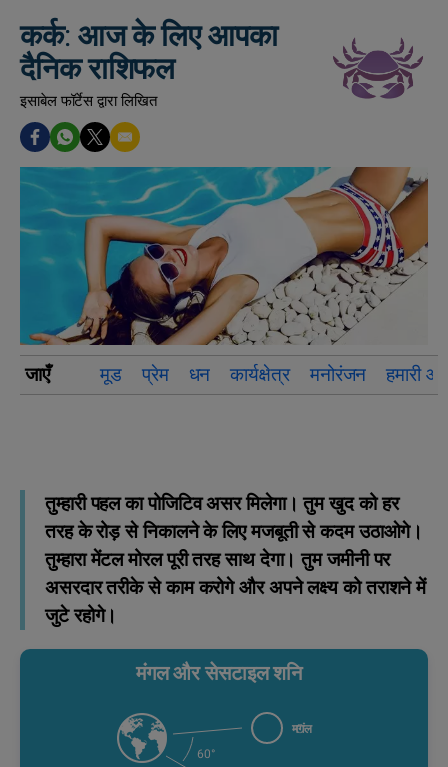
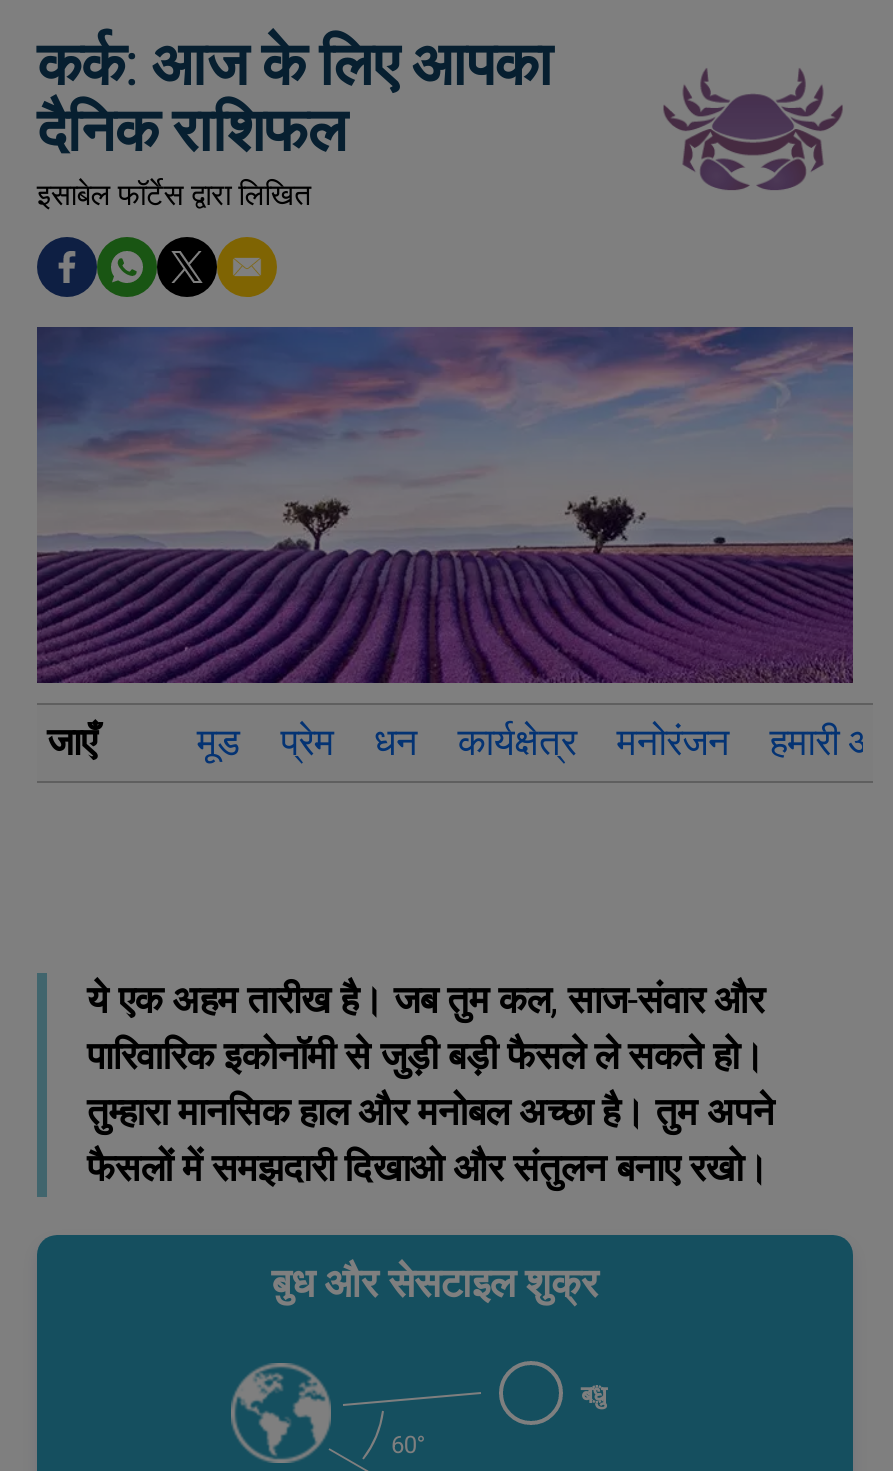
[19,166,429,346] [image] -> [35,325,855,685] [image]
[45,490,426,630] तुम्हारी पहल का पोजिटिव असर मिलेगा। तुम खुद को हर | तरह के रोड़ से निकालने के लिए मजबूती से कदम उठाओगे। | तुम्हारा मेंटल मोरल पूरी तरह साथ देगा। तुम जमीनी पर | असरदार तरीके से काम करोगे और अपने लक्ष्य को तराशने में | जुटे रहोगे। -> [87,974,774,1198] ये एक अहम तारीख है। जब तुम कल, साज-संवार और | पारिवारिक इकोनॉमी से जुड़ी बड़ी फैसले ले सकते हो। | तुम्हारा मानसिक हाल और मनोबल अच्छा है। तुम अपने | फैसलों में समझदारी दिखाओ और संतुलन बनाए रखो।
[136,659,302,688] मंगल और सेसटाइल शनि -> [271,1256,599,1314] बुध और सेसटाइल शुक्र
[290,720,312,738] मंगल -> [579,1379,608,1414] बुध

